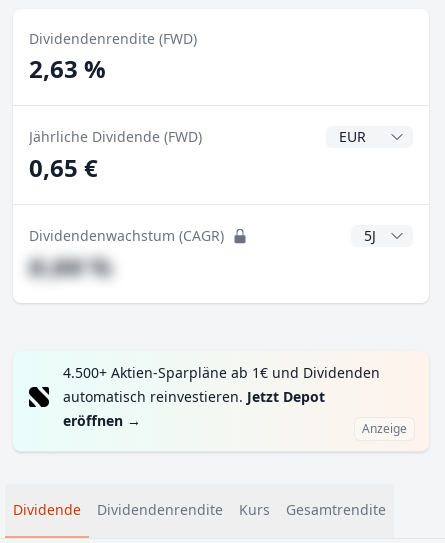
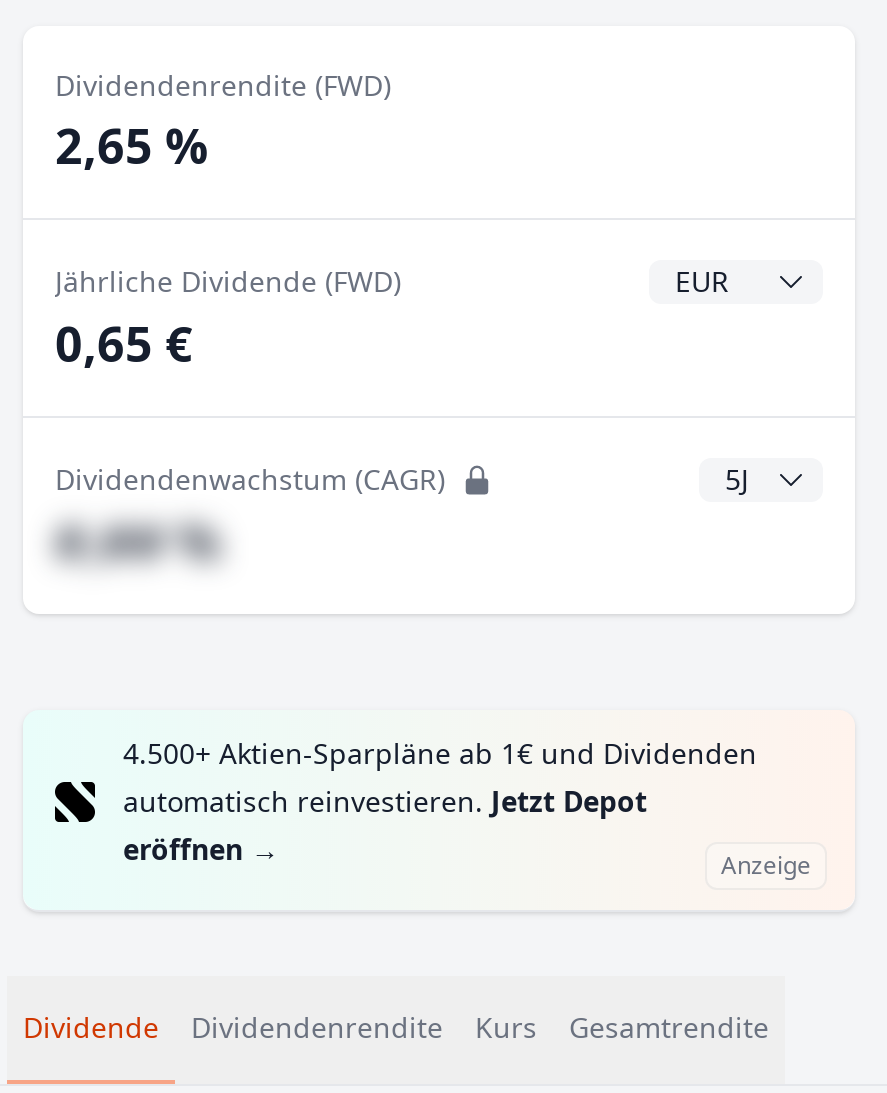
[29,52,106,85] 2,63 % -> [55,112,209,178] 2,65 %

